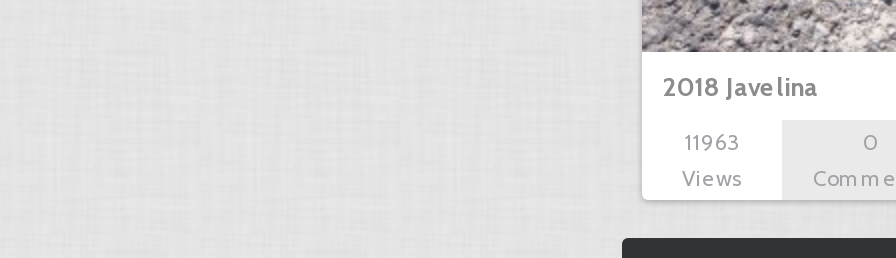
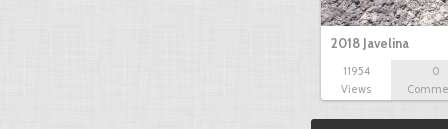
[685,128,739,156] 11963 -> [342,64,369,78] 11954

